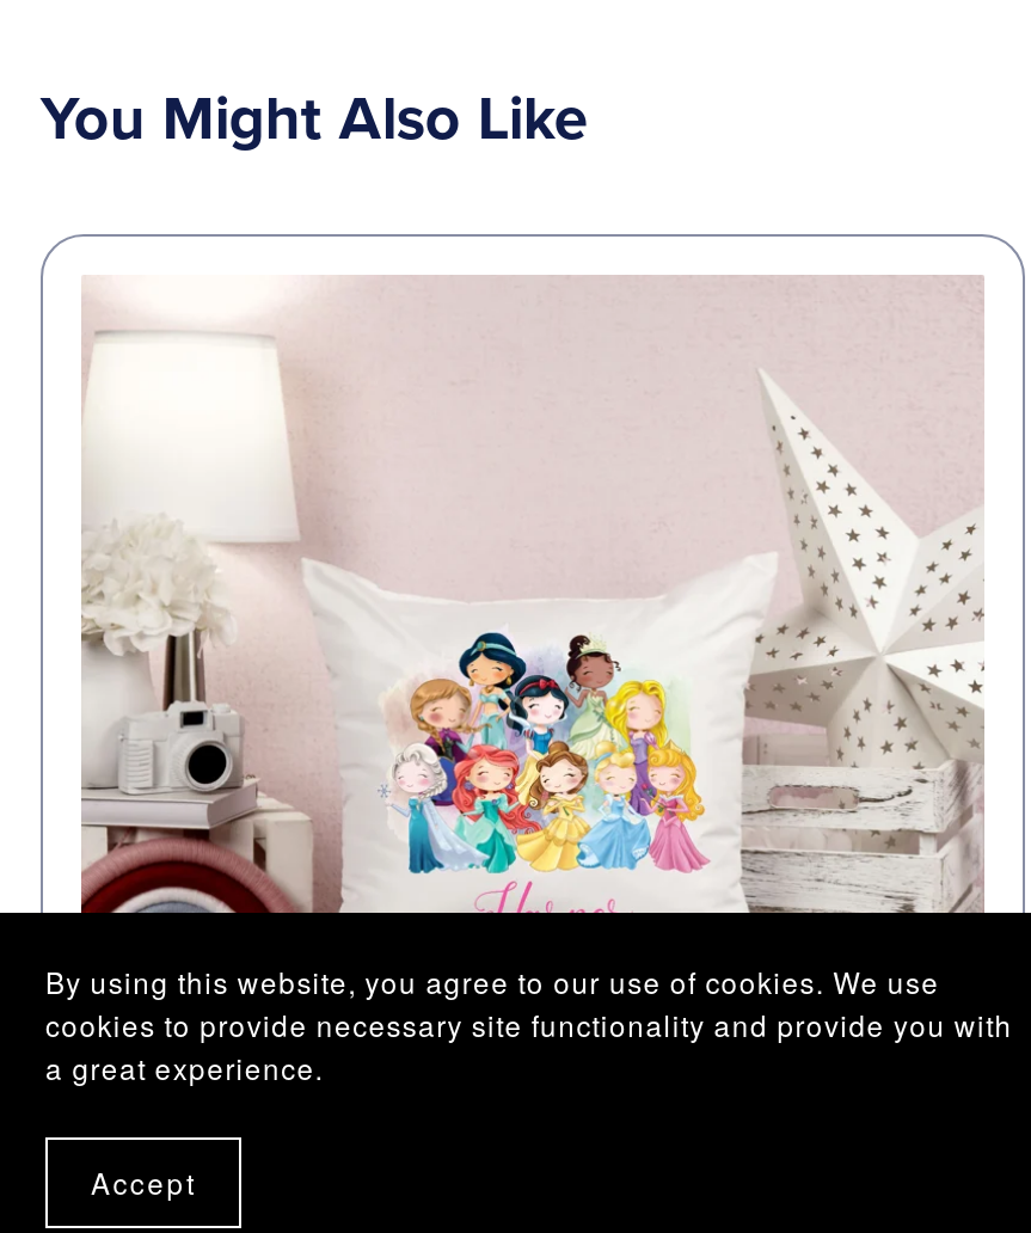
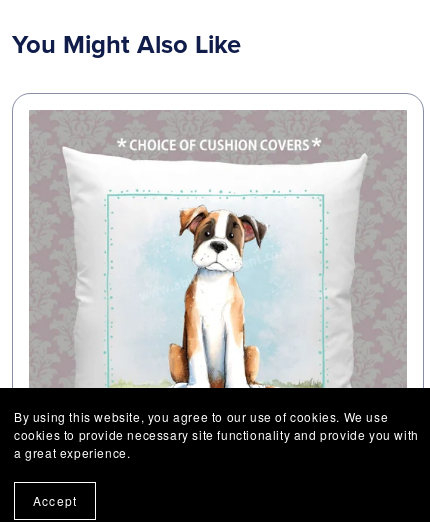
[81,278,982,916] [image] -> [29,110,407,389] [image]

